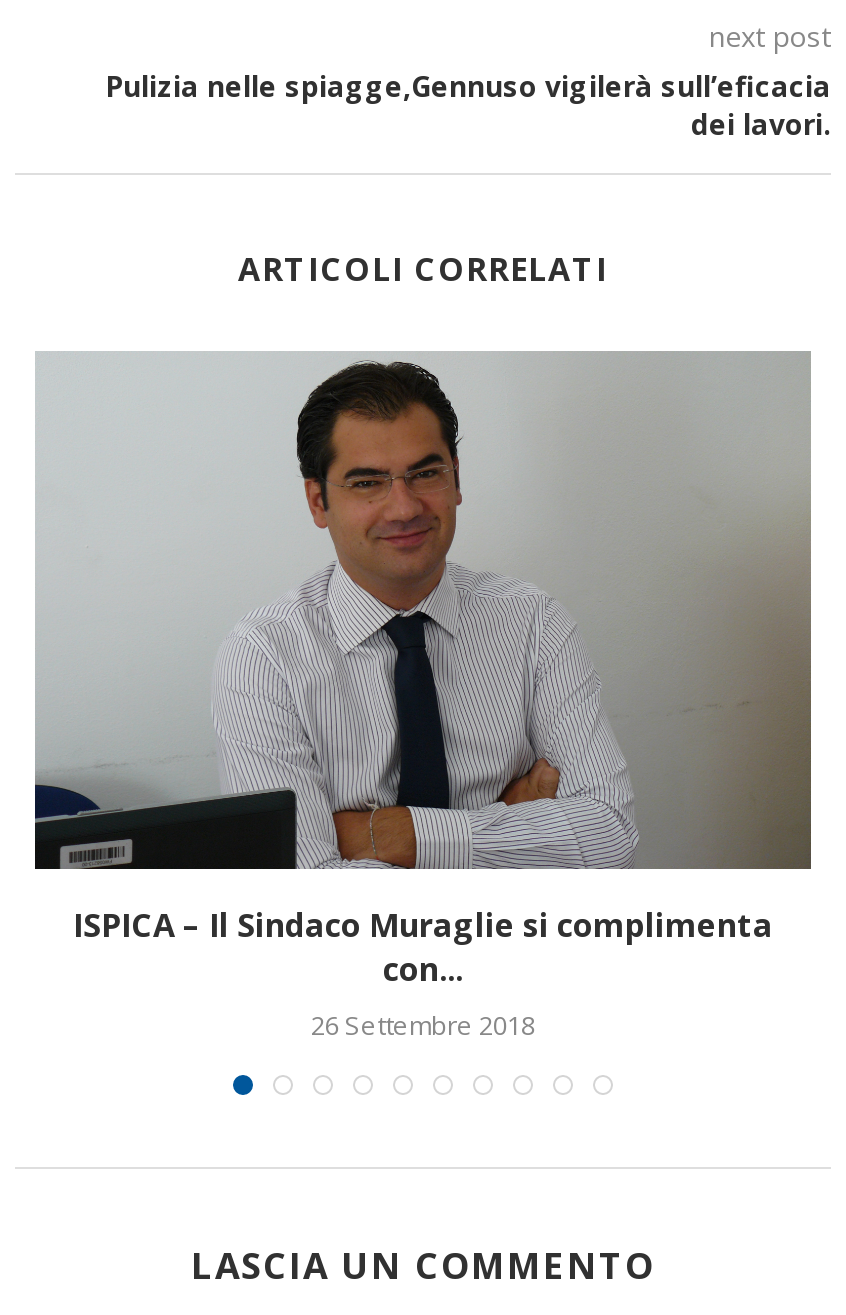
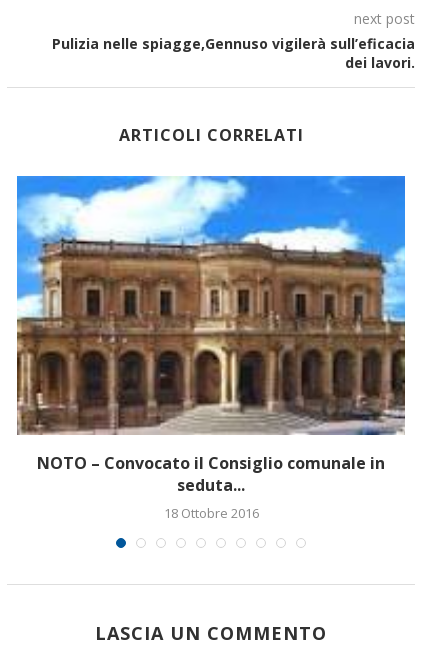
[33,351,813,1042] [image] | ISPICA – Il Sindaco Muraglie si complimenta | con... | 26 Settembre 2018 -> [16,175,406,522] [image] | NOTO – Convocato il Consiglio comunale in | seduta... | 18 Ottobre 2016

